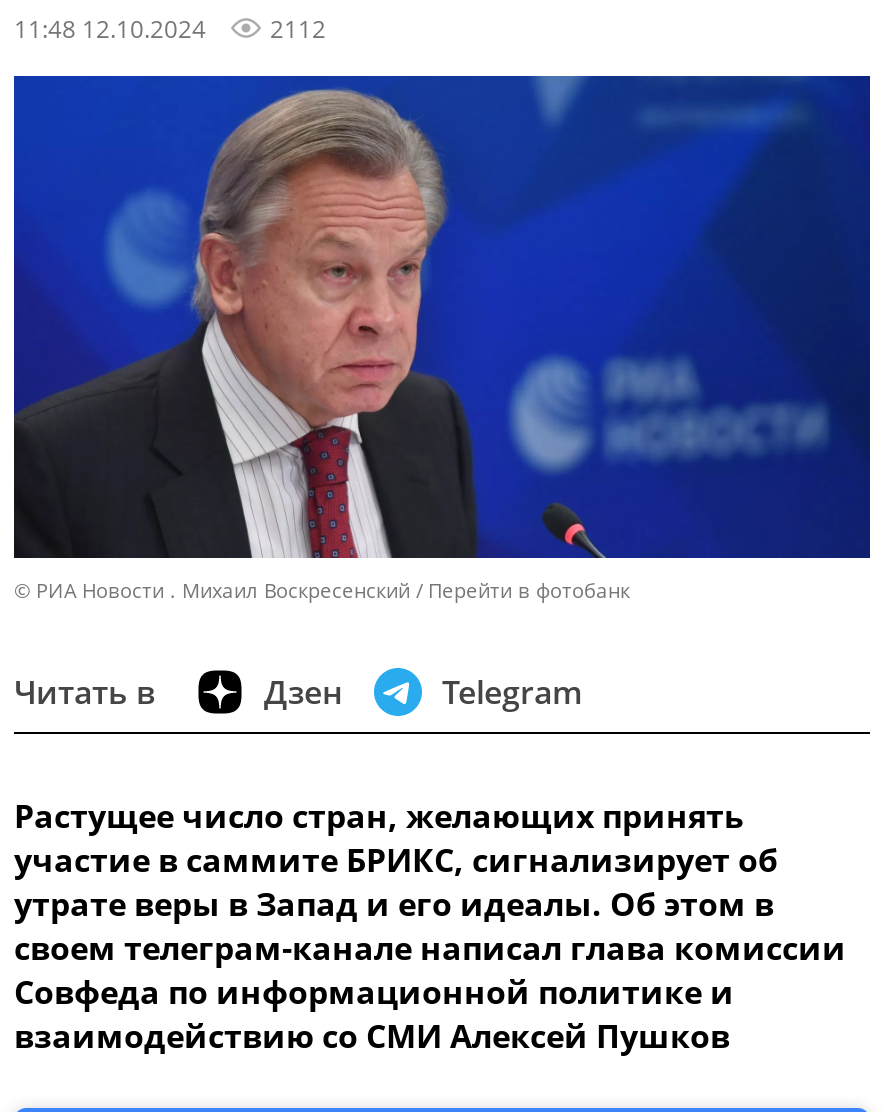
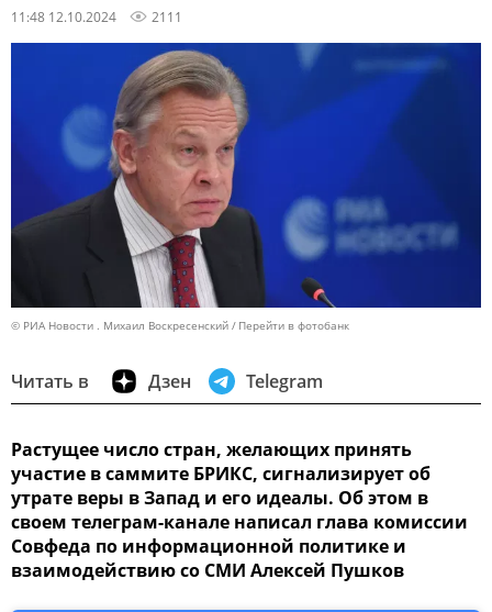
[14,12,326,44] 11:48 12.10.2024 2112 -> [11,8,182,25] 11:48 12.10.2024 2111

